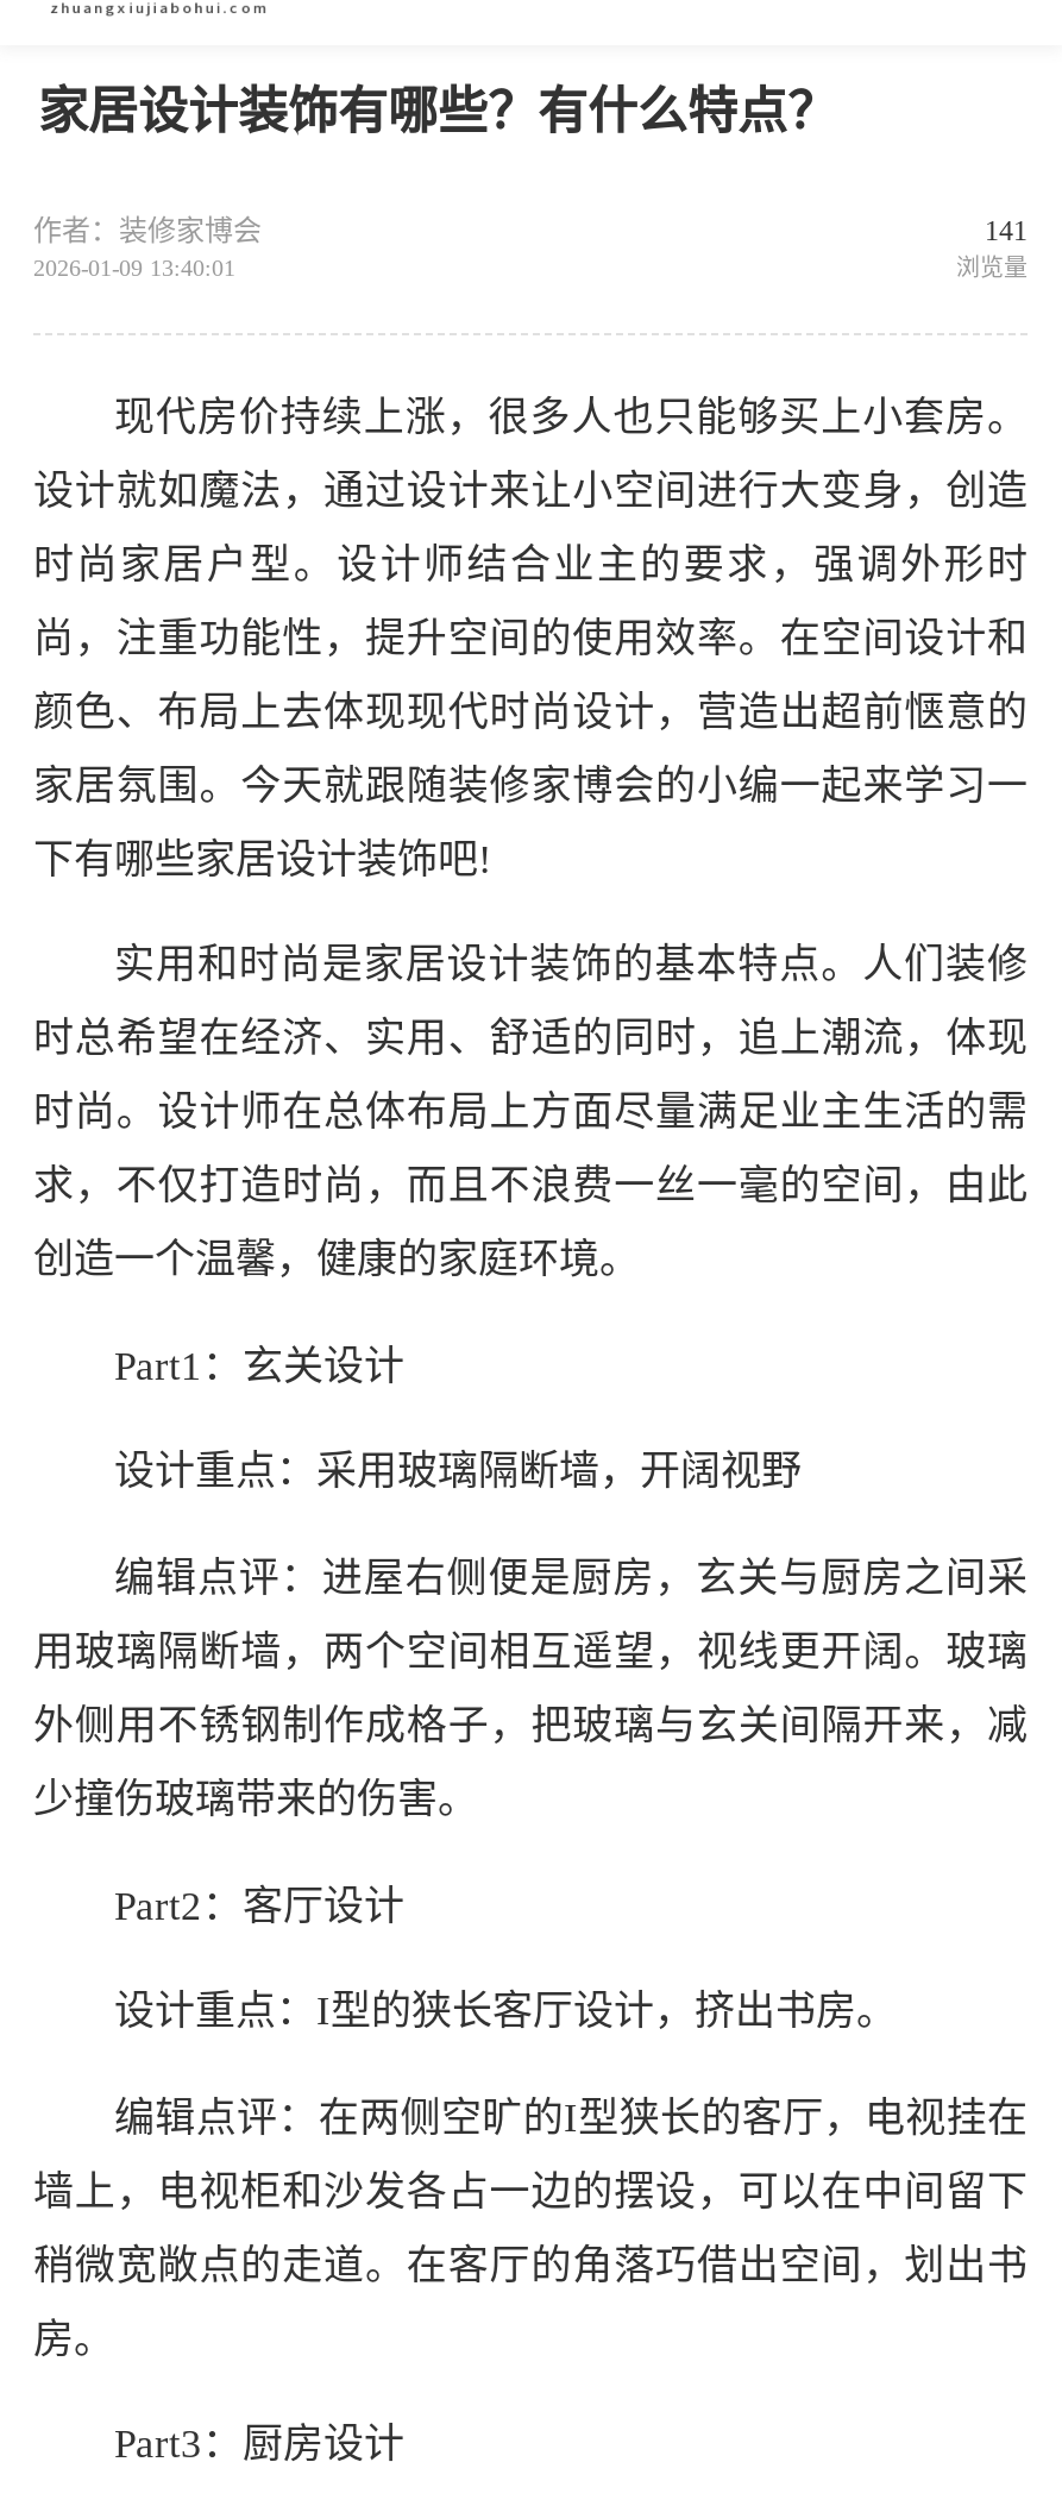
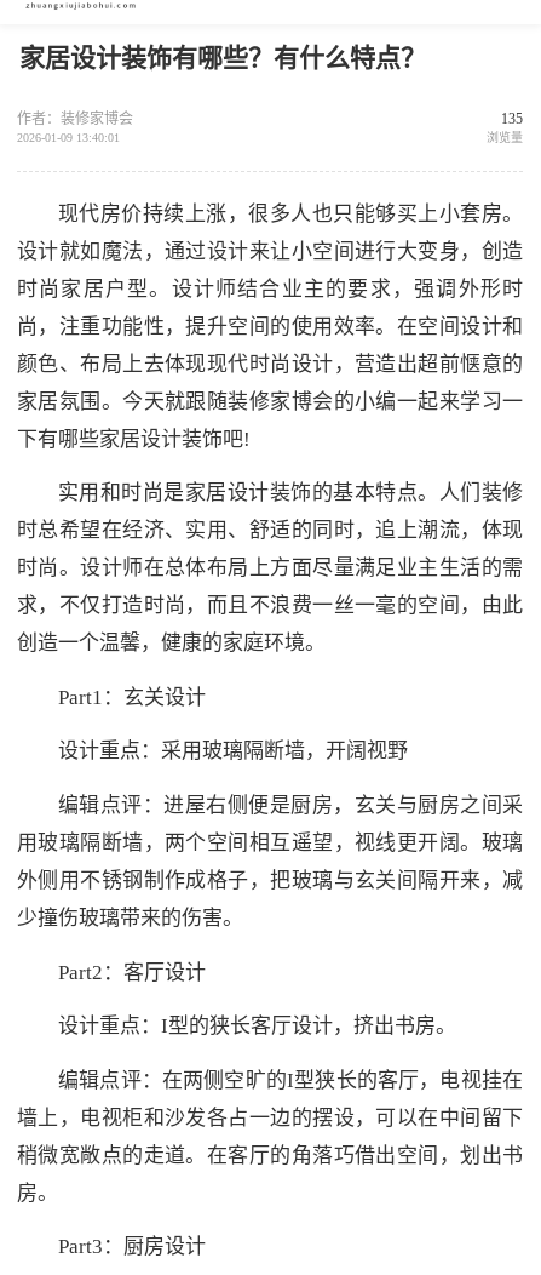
[985,214,1028,247] 141 -> [501,110,523,127] 135

